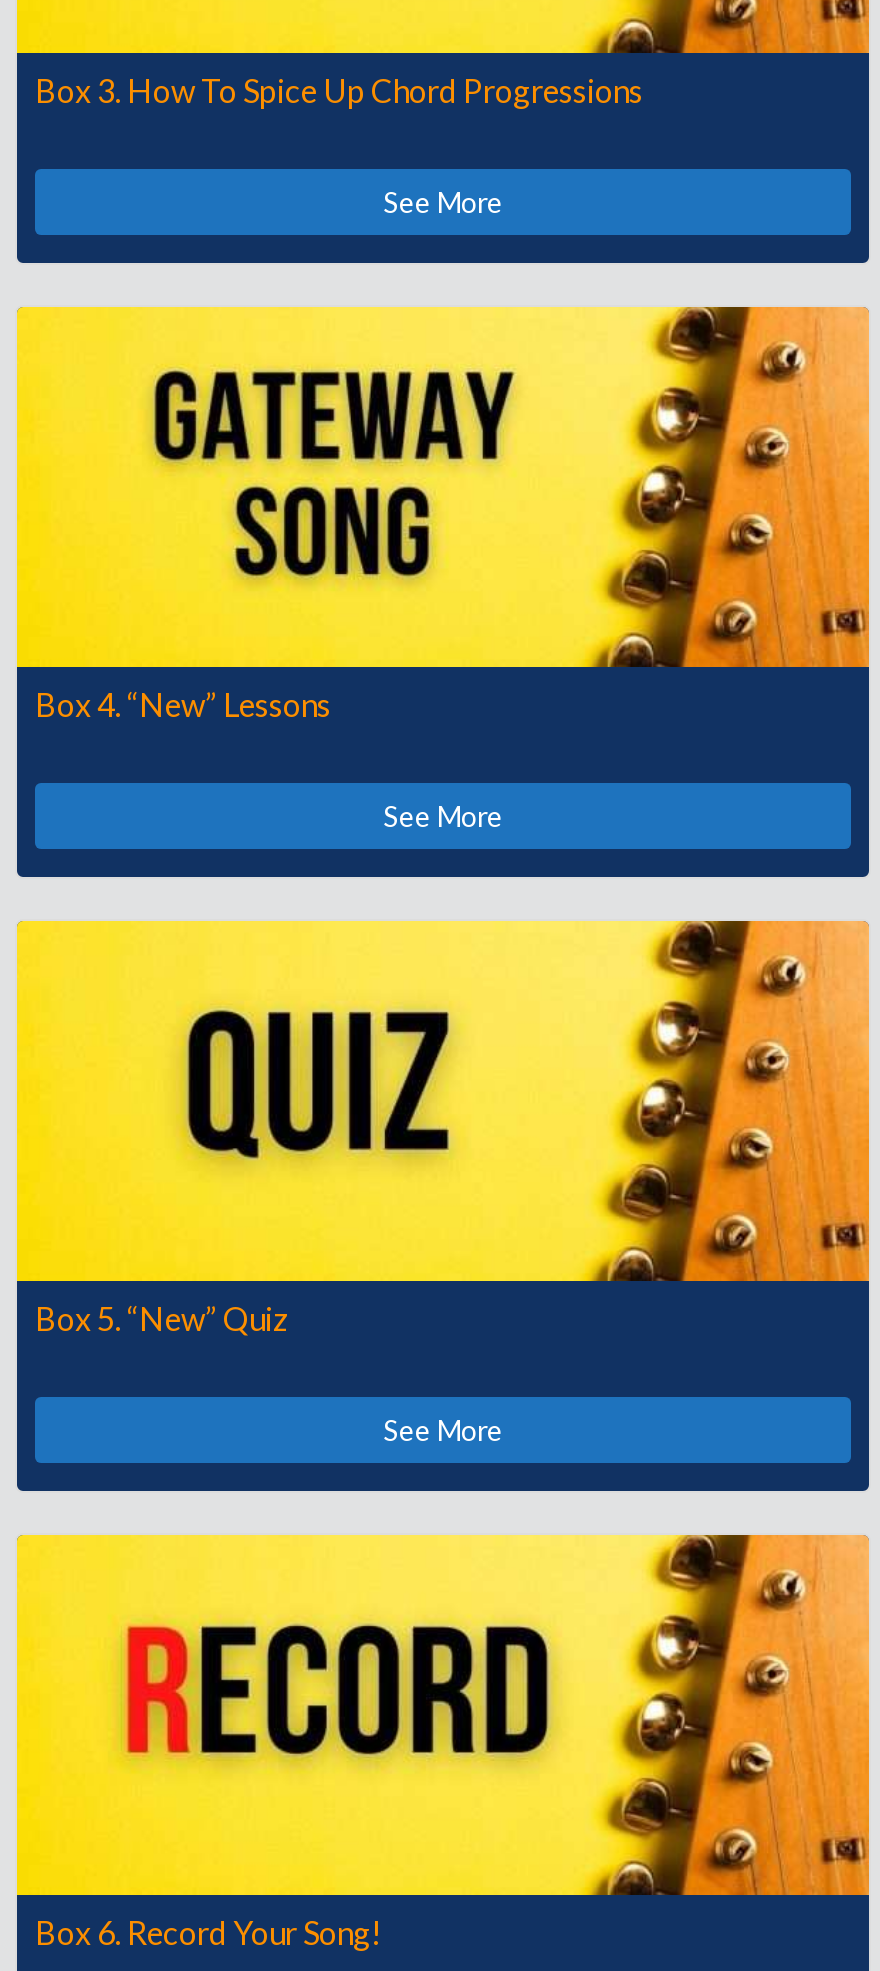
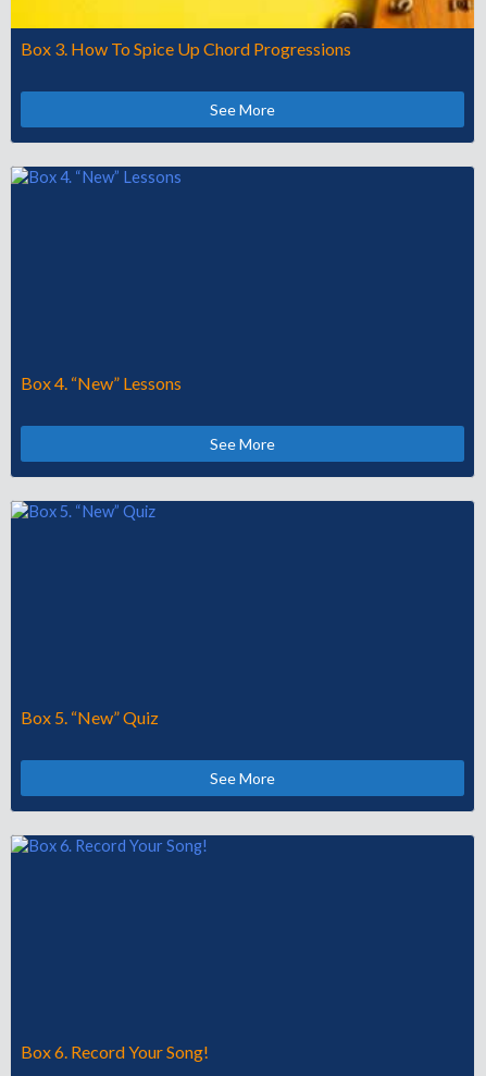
[15,304,871,670] [image] -> none
[15,918,871,1284] [image] -> none
[15,1532,871,1898] [image] -> none

